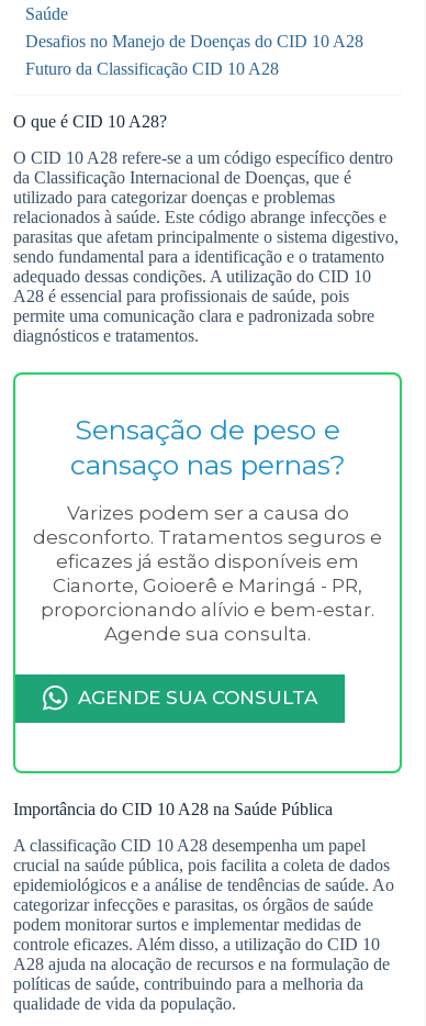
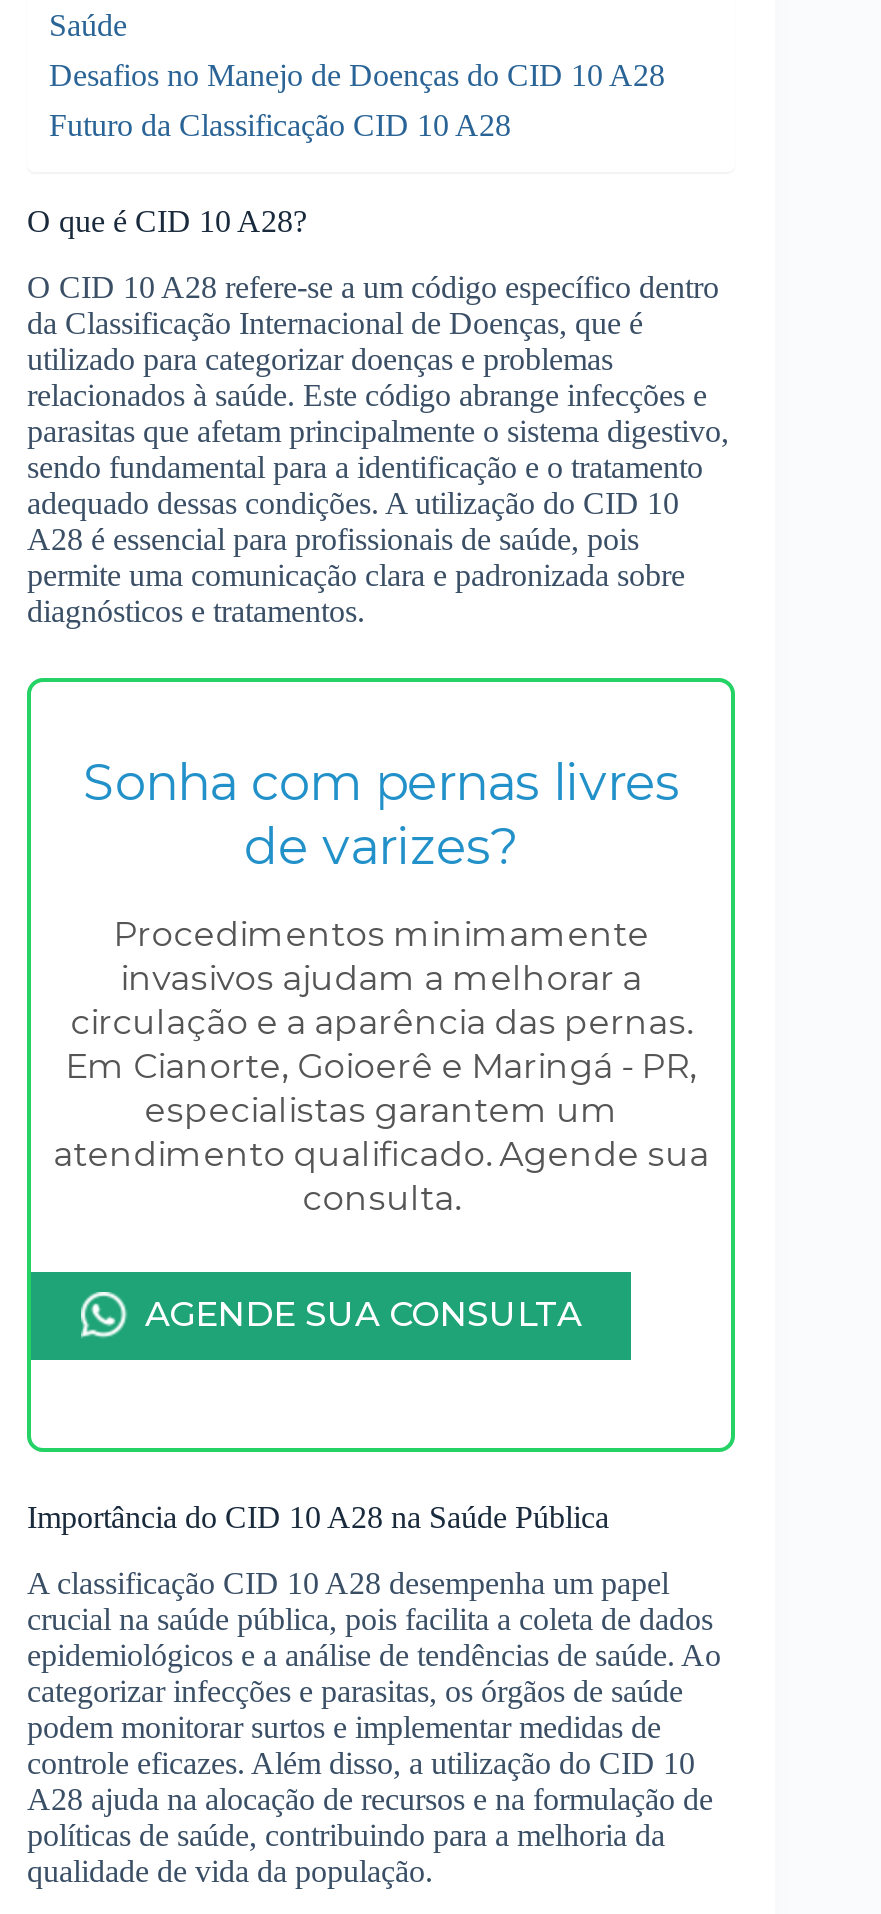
[70,412,345,481] Sensação de peso e | cansaço nas pernas? -> [83,751,679,875] Sonha com pernas livres | de varizes?
[33,502,382,645] Varizes podem ser a causa do | desconforto. Tratamentos seguros e | eficazes já estão disponíveis em | Cianorte, Goioerê e Maringá - PR, | proporcionando alívio e bem-estar. | Agende sua consulta. -> [53,914,709,1218] Procedimentos minimamente | invasivos ajudam a melhorar a | circulação e a aparência das pernas. | Em Cianorte, Goioerê e Maringá - PR, | especialistas garantem um | atendimento qualificado. Agende sua | consulta.

